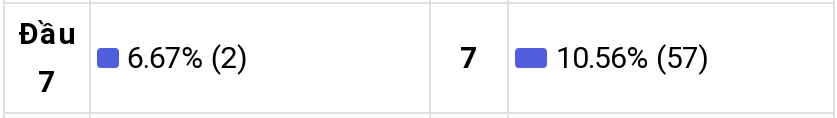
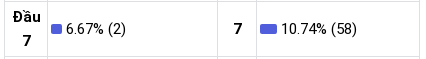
[460,40,708,76] 7 10.56% (57) -> [232,20,357,38] 7 10.74% (58)

